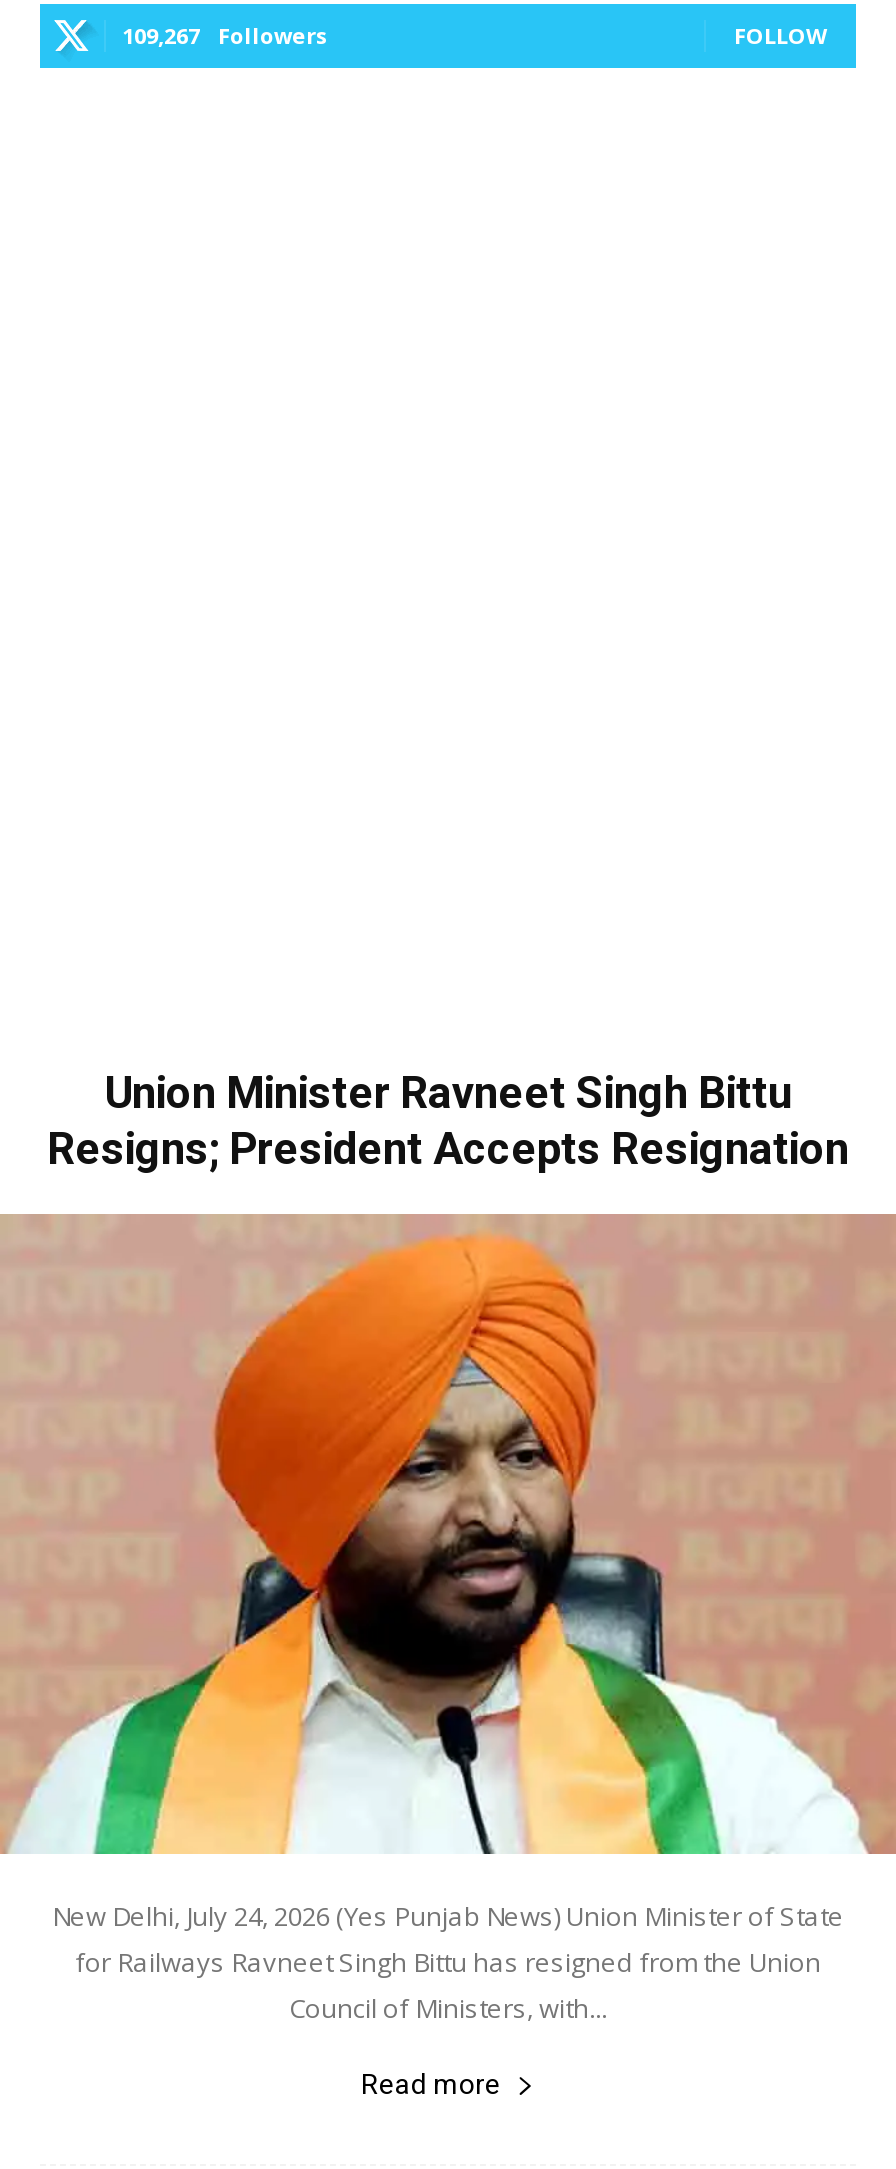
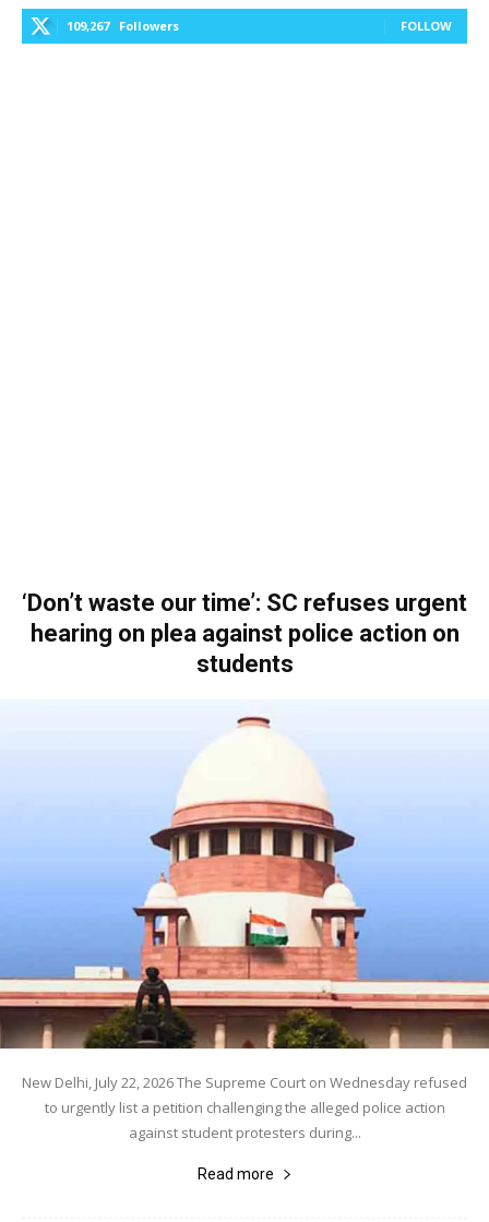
[47,1068,849,1174] Union Minister Ravneet Singh Bittu | Resigns; President Accepts Resignation -> [22,589,467,678] ‘Don’t waste our time’: SC refuses urgent | hearing on plea against police action on | students
[6,1212,890,2026] [image] | New Delhi, July 24, 2026 (Yes Punjab News) Union Minister of State | for Railways Ravneet Singh Bittu has resigned from the Union | Council of Ministers, with... -> [3,699,486,1142] [image] | New Delhi, July 22, 2026 The Supreme Court on Wednesday refused | to urgently list a petition challenging the alleged police action | against student protesters during...

